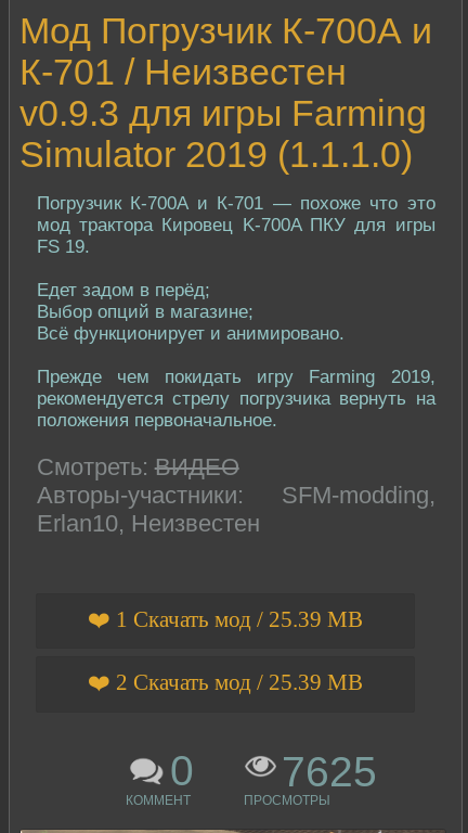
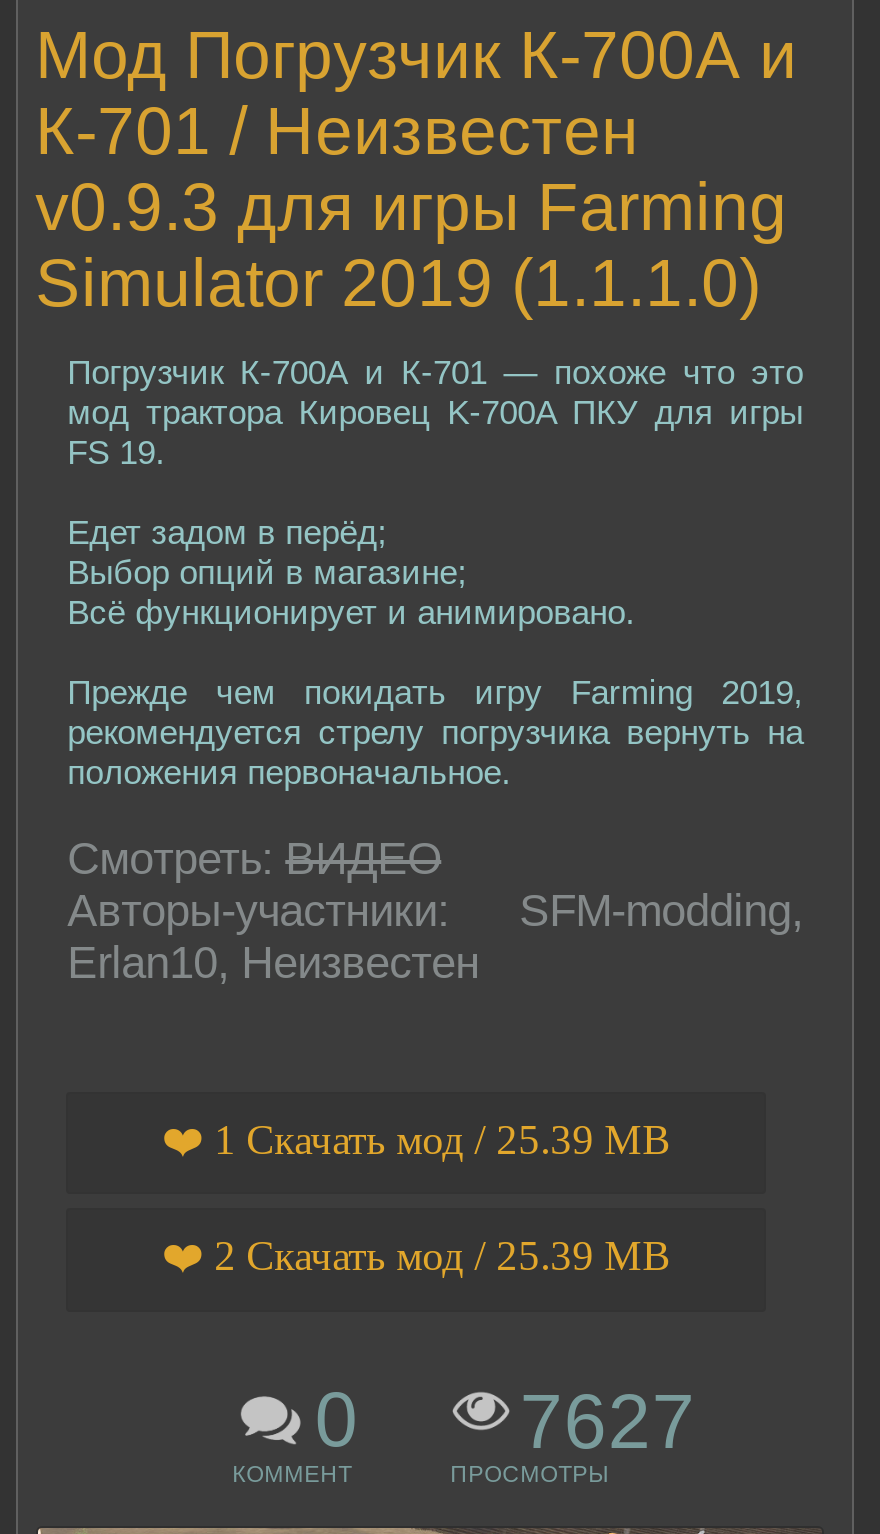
[171,748,377,794] 0 7625 -> [315,1377,696,1463] 0 7627

